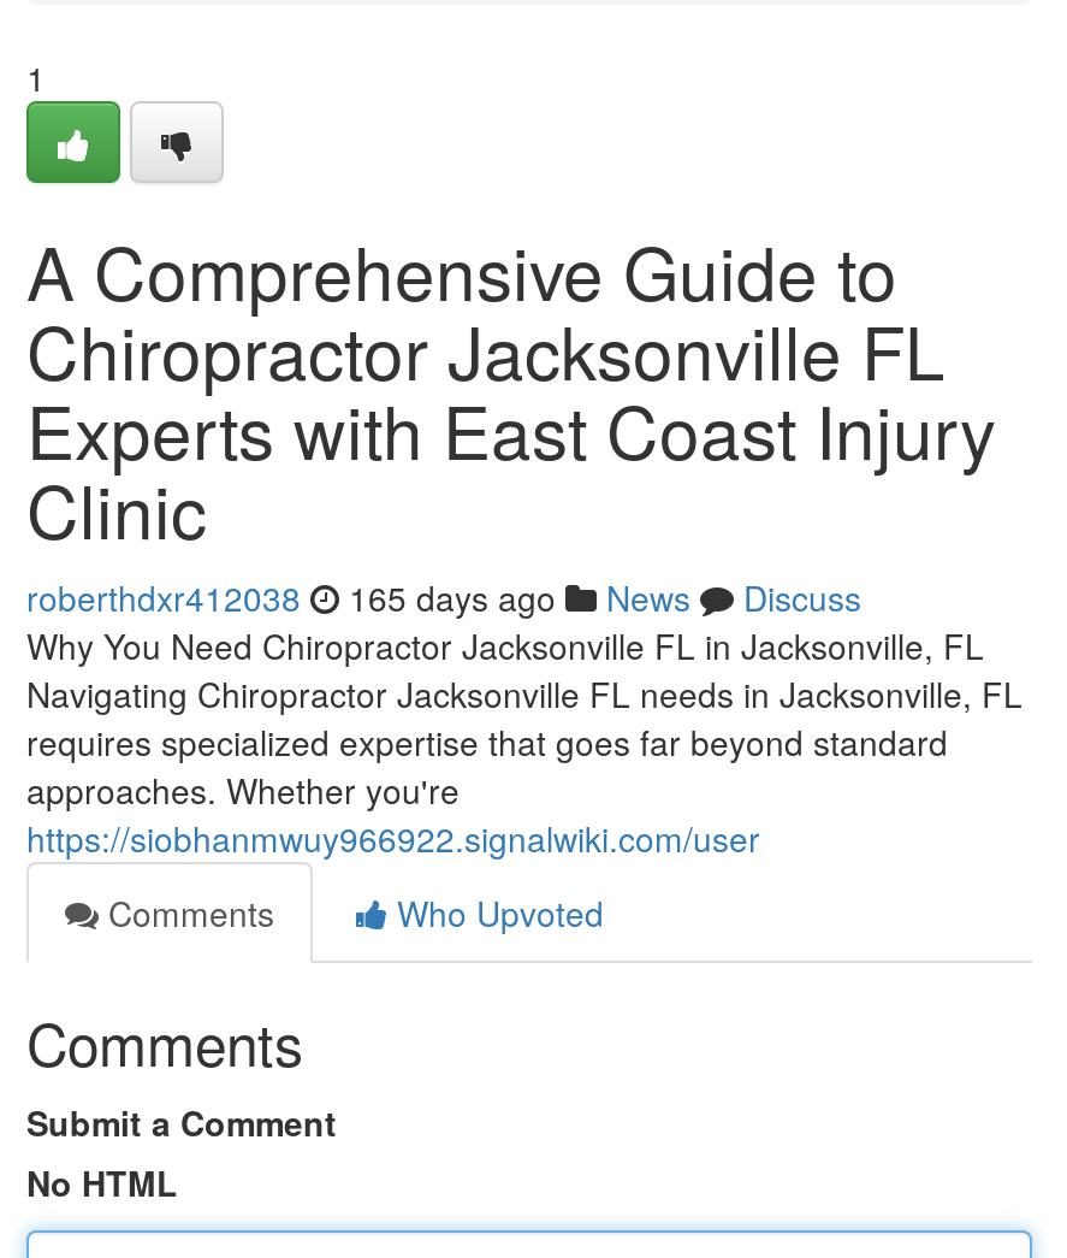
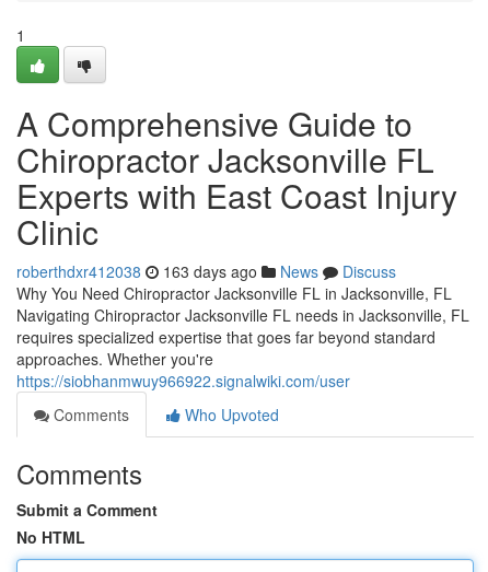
[26,573,861,621] roberthdxr412038 165 days ago News Discuss -> [16,260,396,282] roberthdxr412038 163 days ago News Discuss

